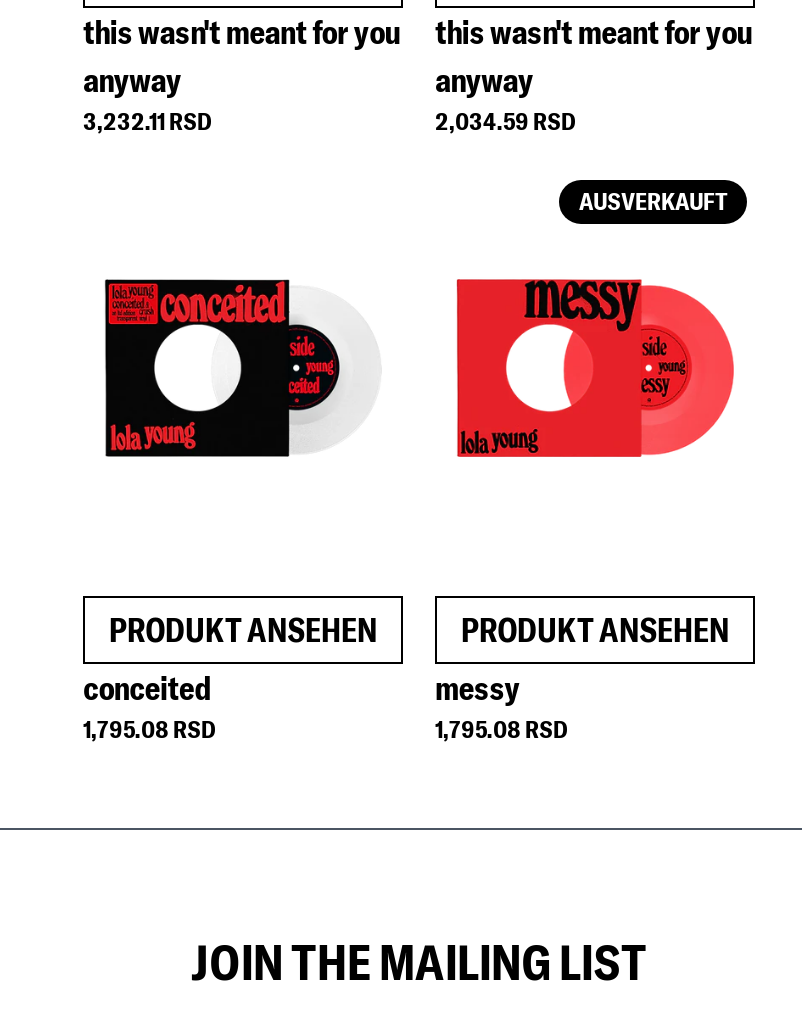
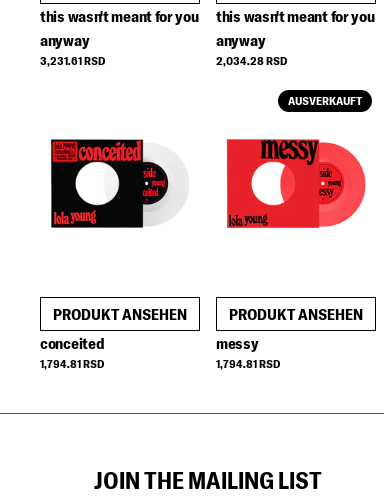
[83,106,213,136] 3,232.11 RSD -> [40,53,106,68] 3,231.61 RSD
[435,106,577,136] 2,034.59 RSD -> [216,53,288,68] 2,034.28 RSD
[83,713,217,743] 1,795.08 RSD -> [40,356,105,371] 1,794.81 RSD
[435,713,569,743] 1,795.08 RSD -> [216,356,281,371] 1,794.81 RSD

